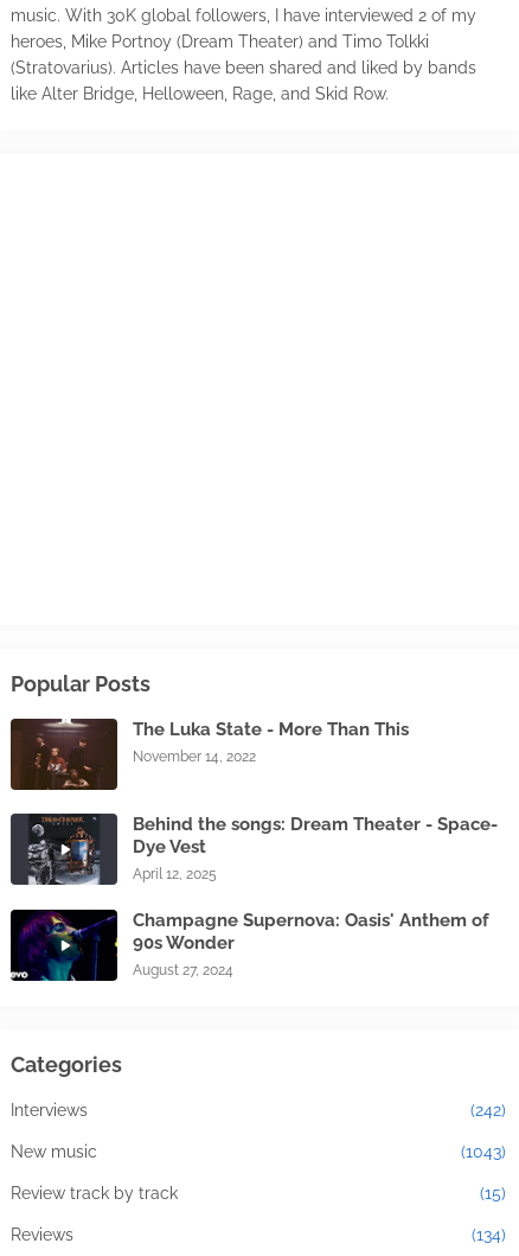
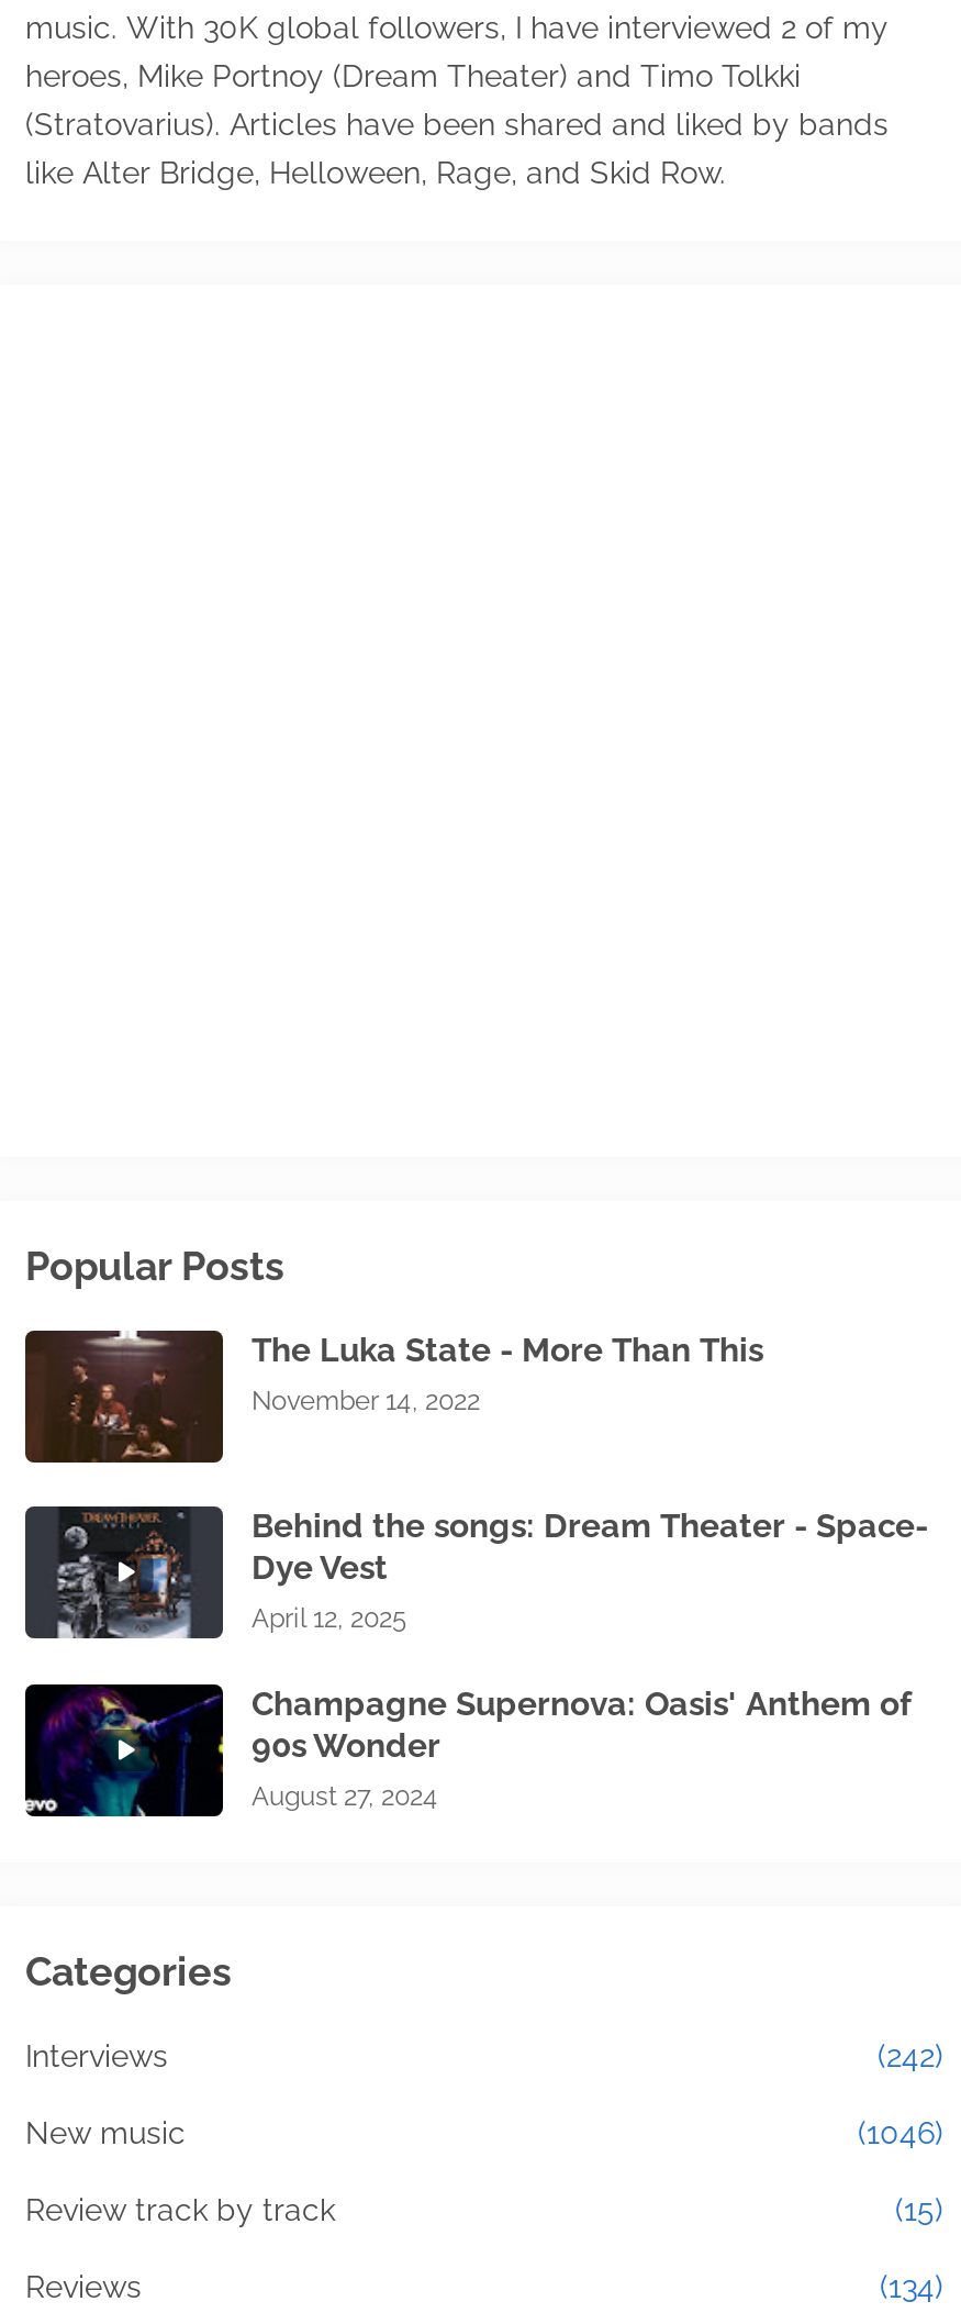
[461,1142,506,1161] (1043) -> [858,2115,943,2150] (1046)

